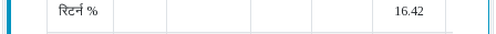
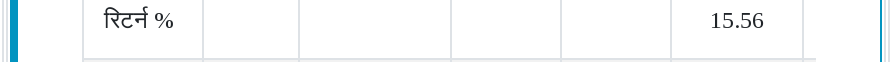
[394,3,424,19] 16.42 -> [710,6,764,34] 15.56

